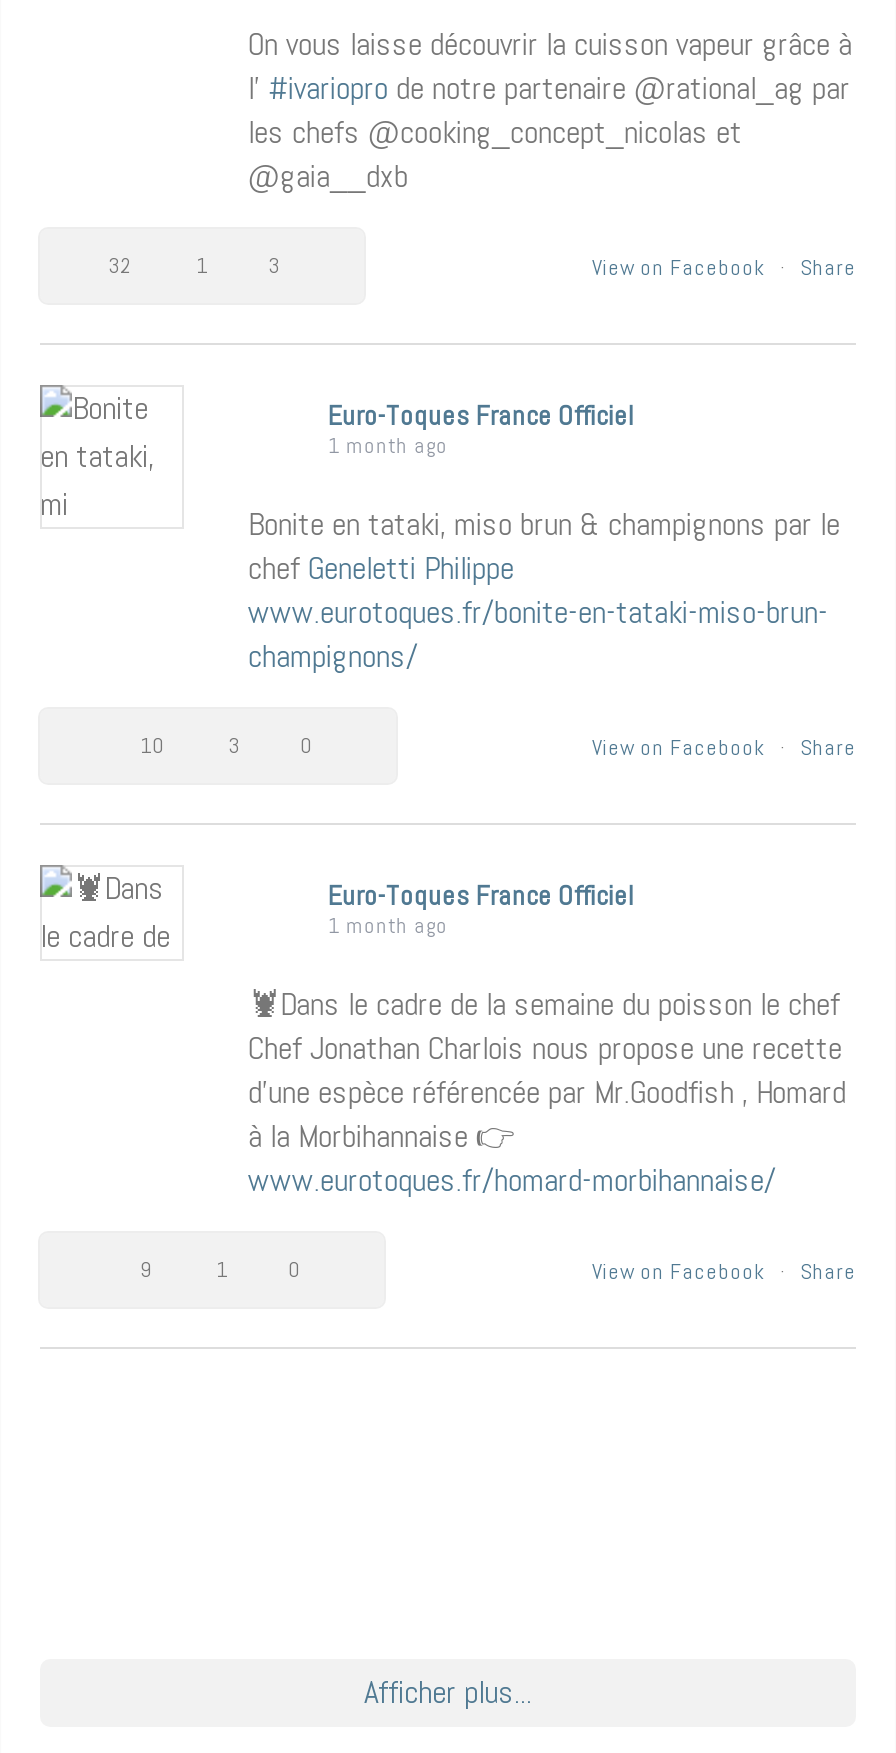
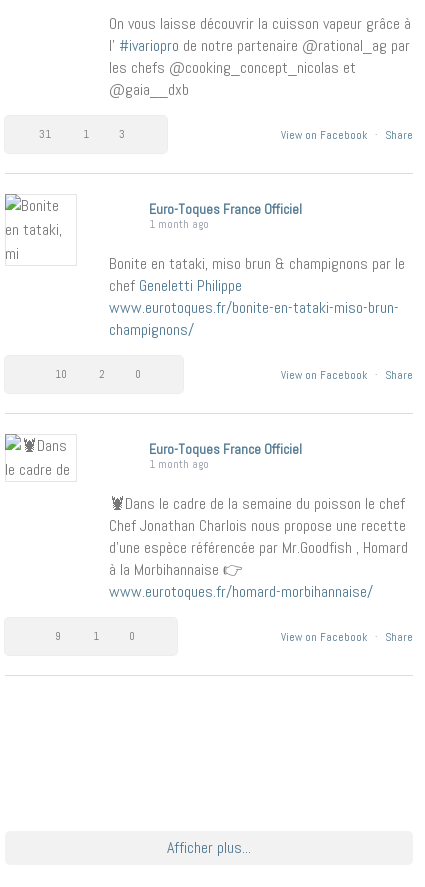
[108,251,132,279] 32 -> [39,127,51,141] 31
[228,731,240,759] 3 -> [99,367,105,381] 2

